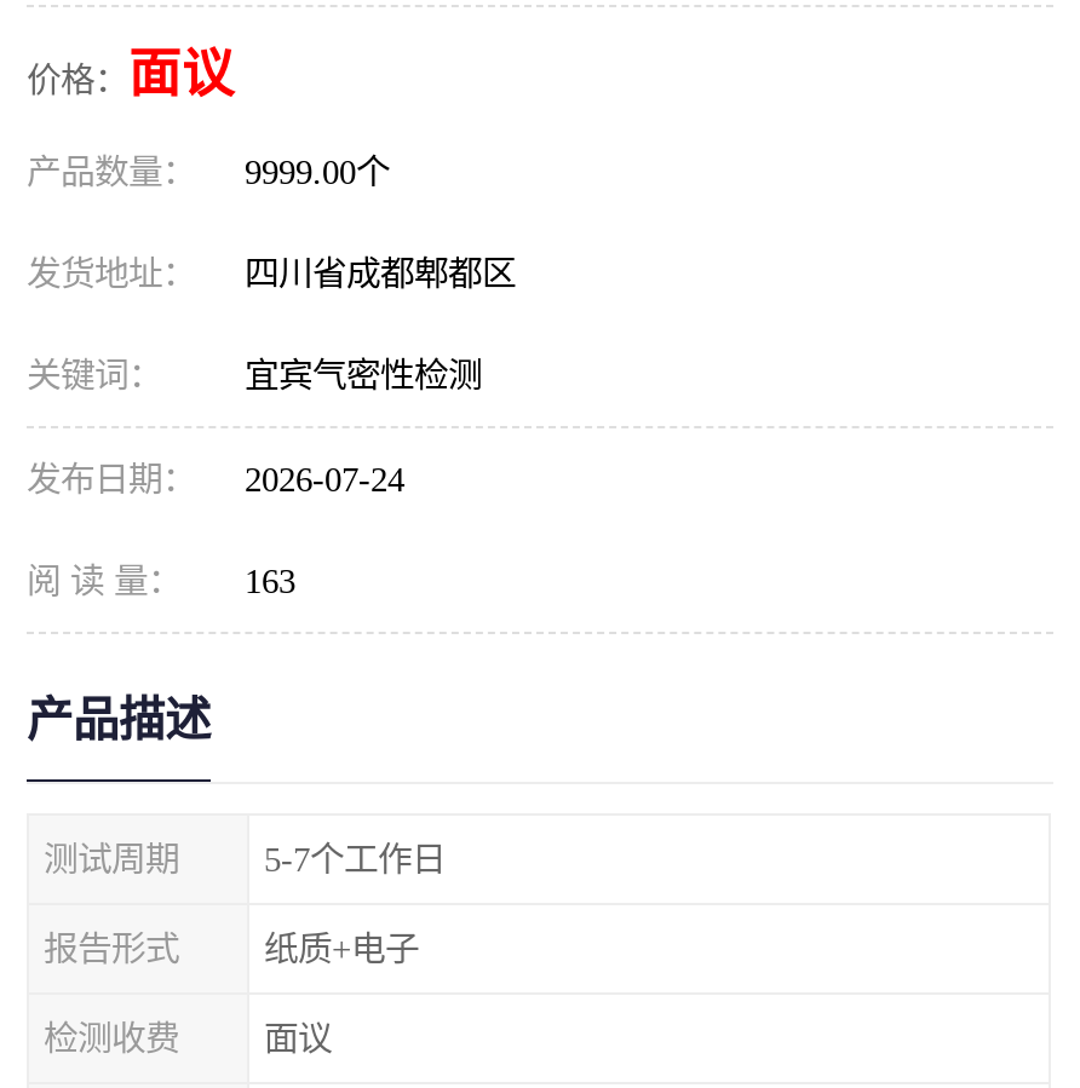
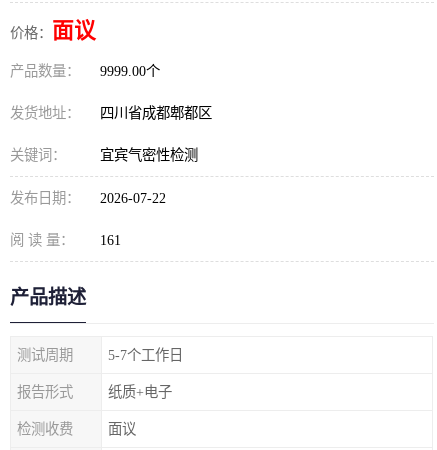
[27,460,404,499] 发布日期： 2026-07-24 -> [10,190,166,206] 发布日期： 2026-07-22
[27,562,295,600] 阅 读 量： 163 -> [10,232,121,248] 阅 读 量： 161

